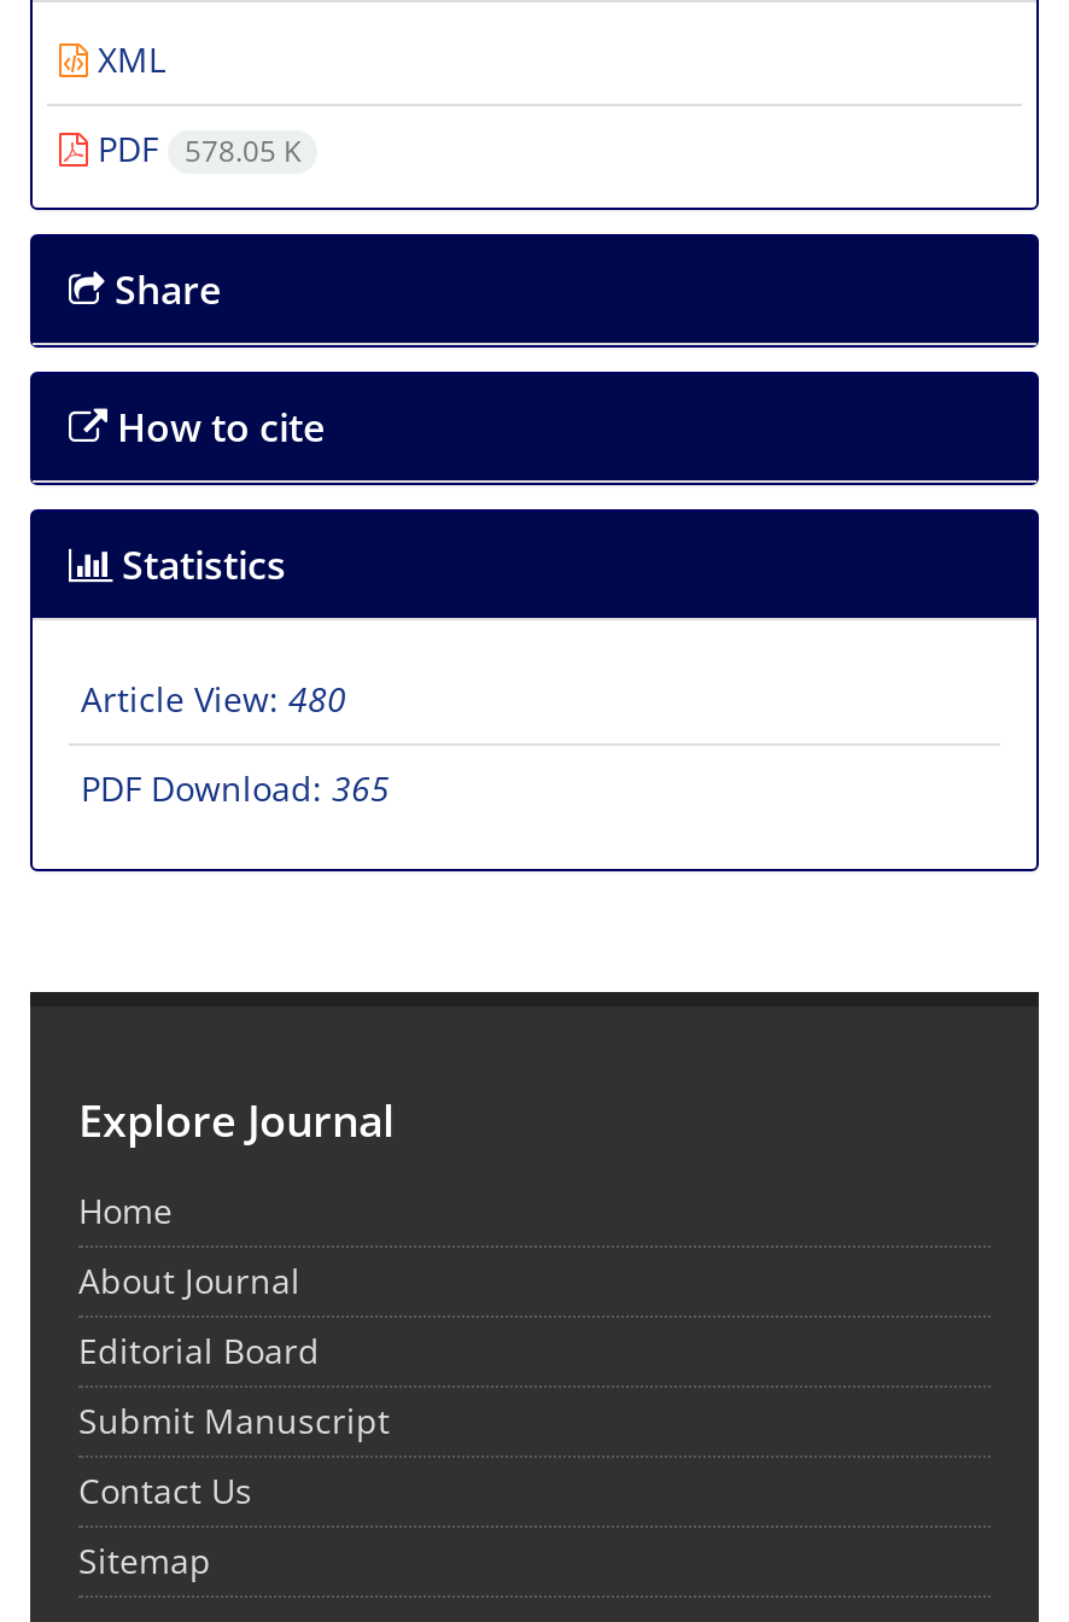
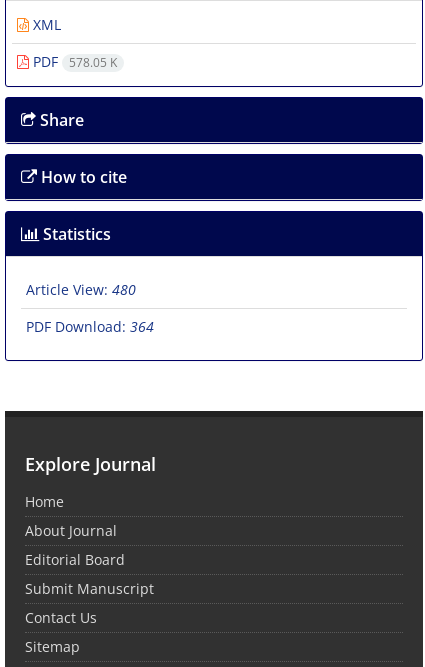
[81,766,390,811] PDF Download: 365 -> [26,317,154,336] PDF Download: 364

